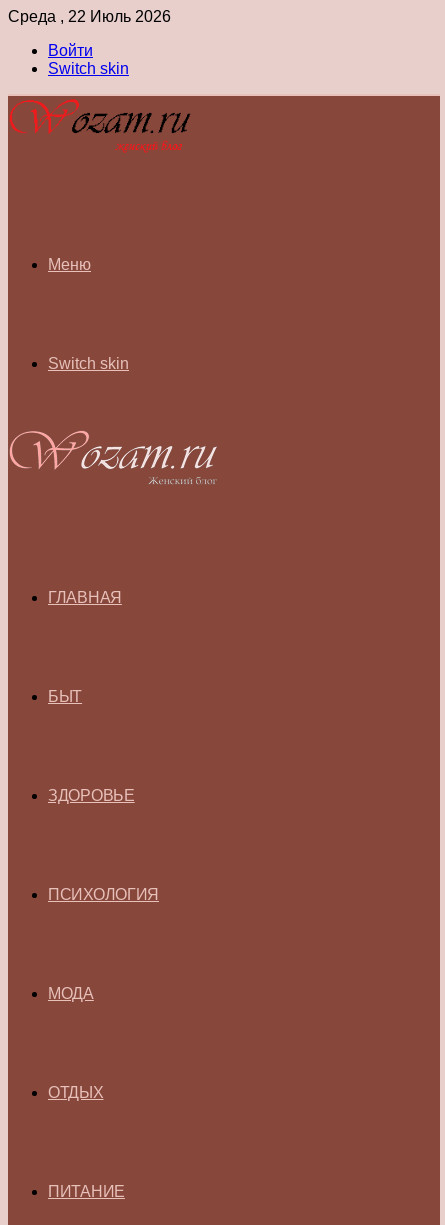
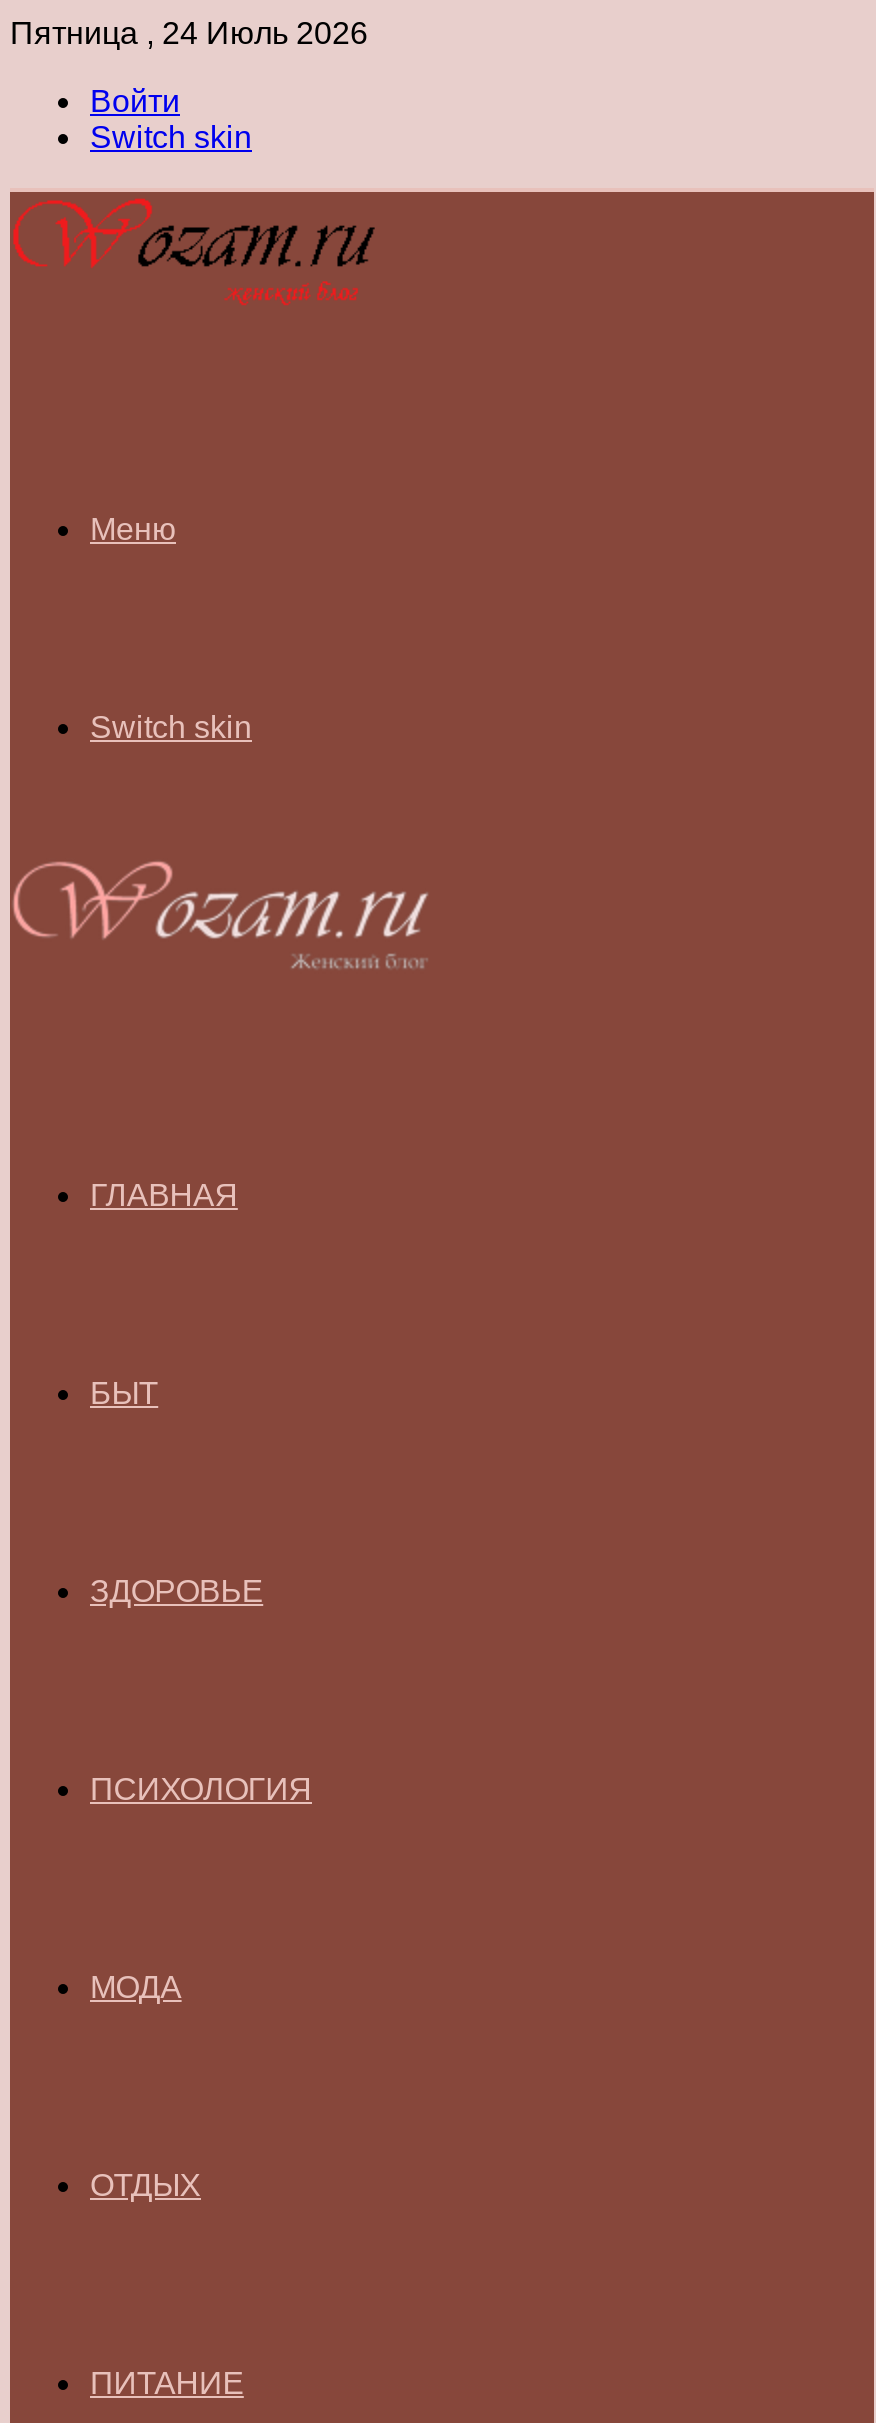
[8,8,171,25] Среда , 22 Июль 2026 -> [10,16,368,50] Пятница , 24 Июль 2026

